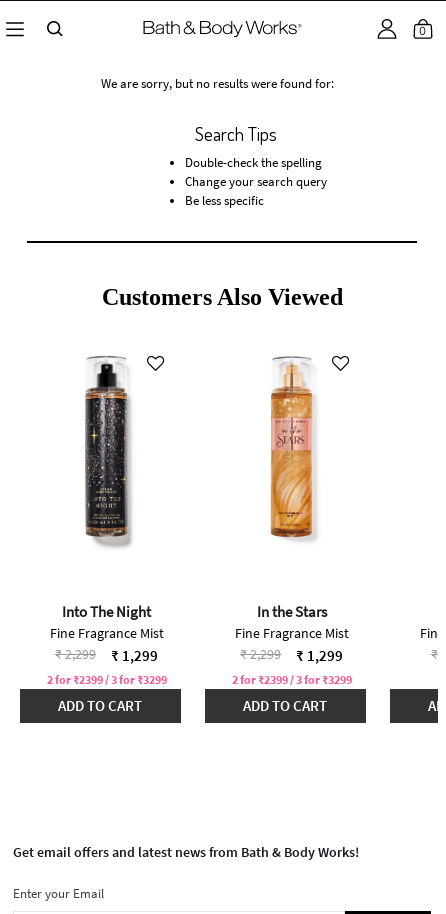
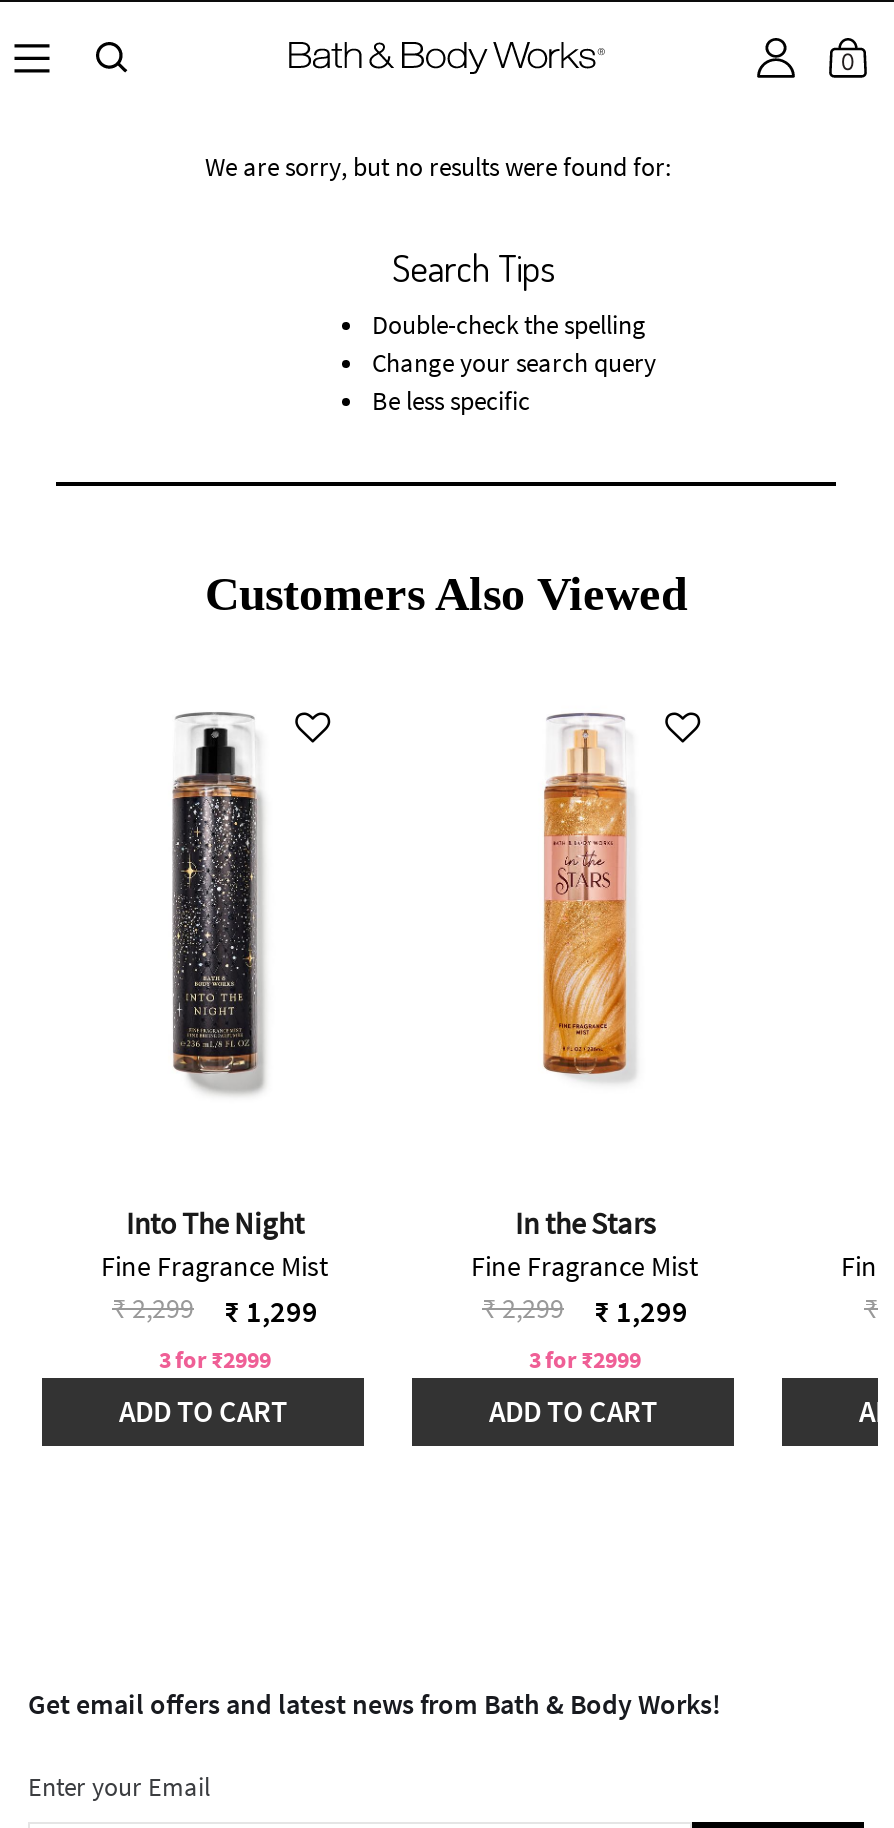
[46,672,166,687] 2 for ₹2399 / 3 for ₹3299 -> [159,1345,271,1375] 3 for ₹2999
[231,672,351,687] 2 for ₹2399 / 3 for ₹3299 -> [529,1345,641,1375] 3 for ₹2999

